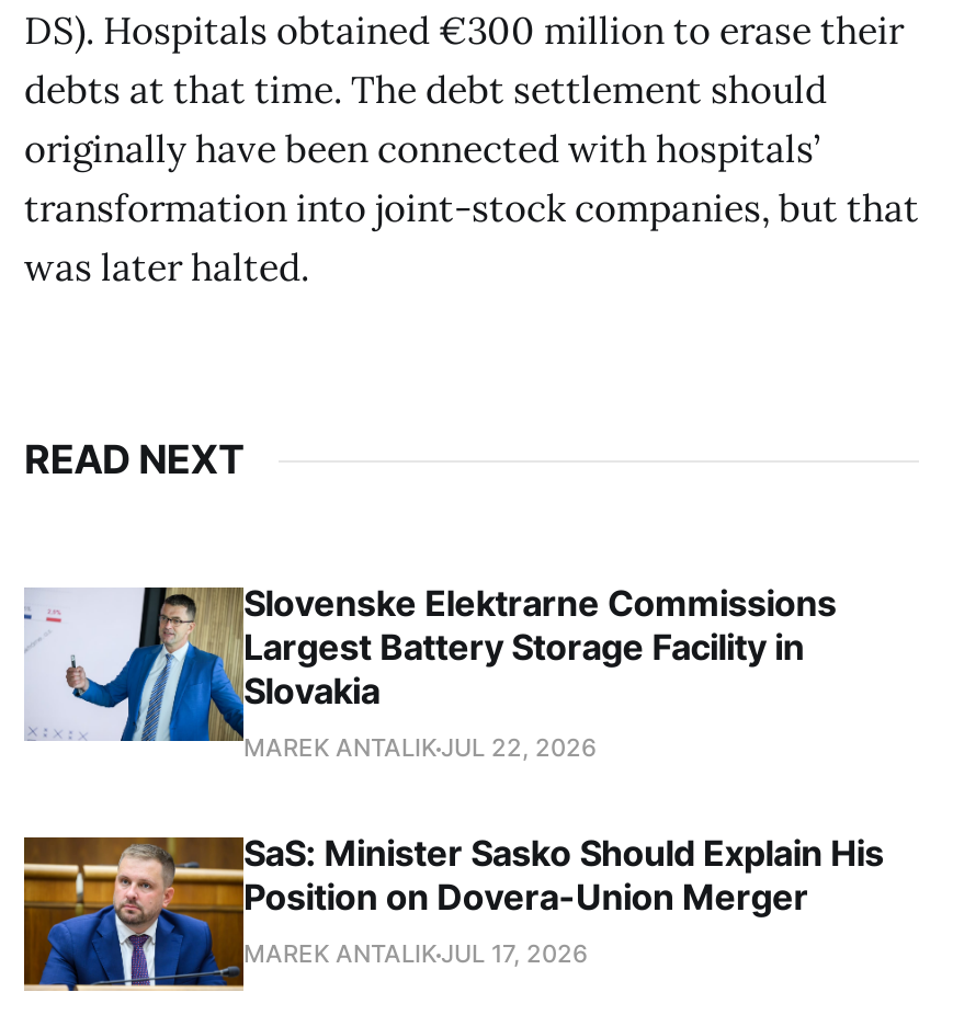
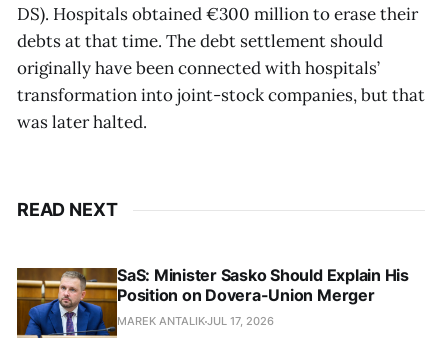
[24,581,836,763] [image] | Slovenske Elektrarne Commissions | Largest Battery Storage Facility in | Slovakia | MAREK ANTALIK JUL 22, 2026 -> none

